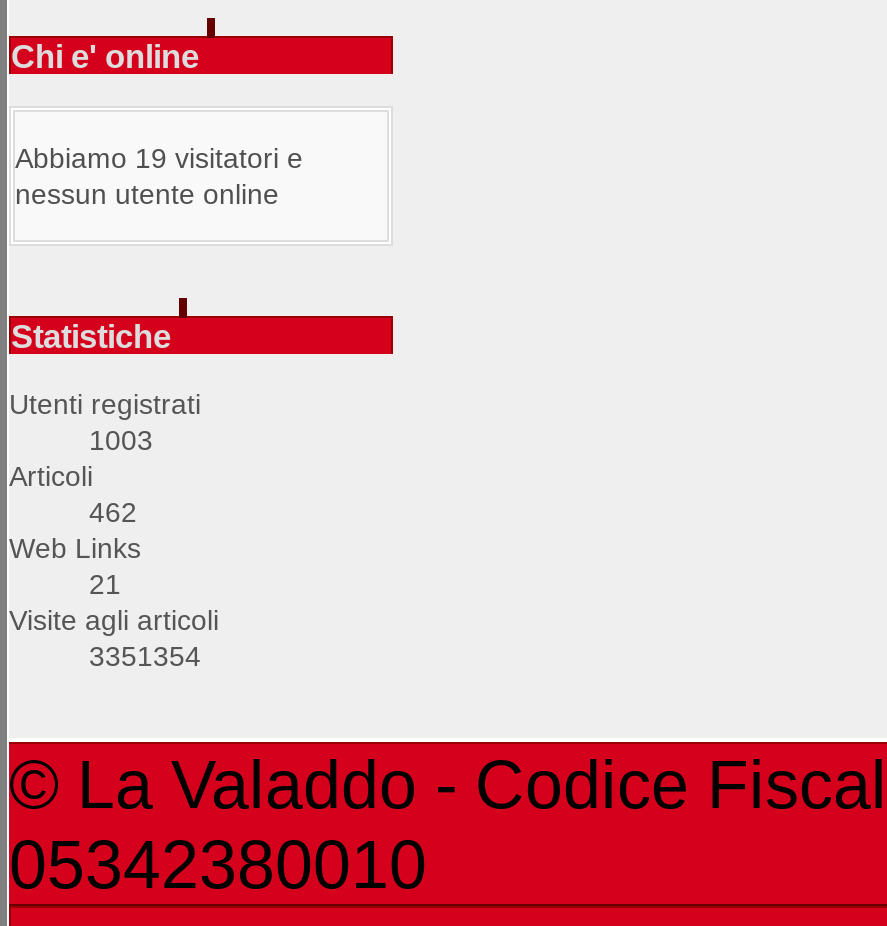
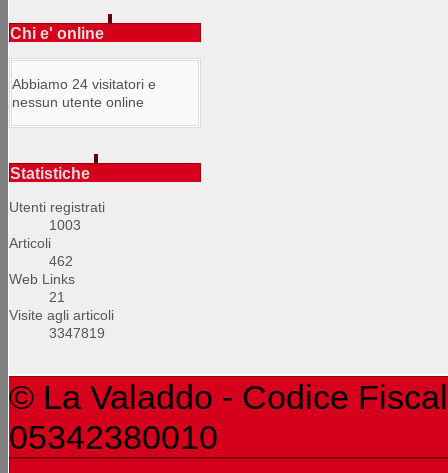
[15,143,303,175] Abbiamo 19 visitatori e -> [12,76,156,92] Abbiamo 24 visitatori e
[89,640,201,672] 3351354 -> [49,325,105,341] 3347819

